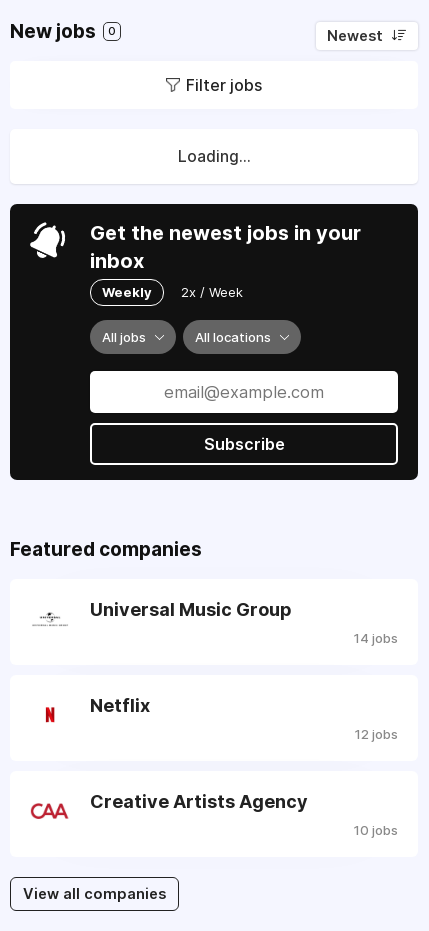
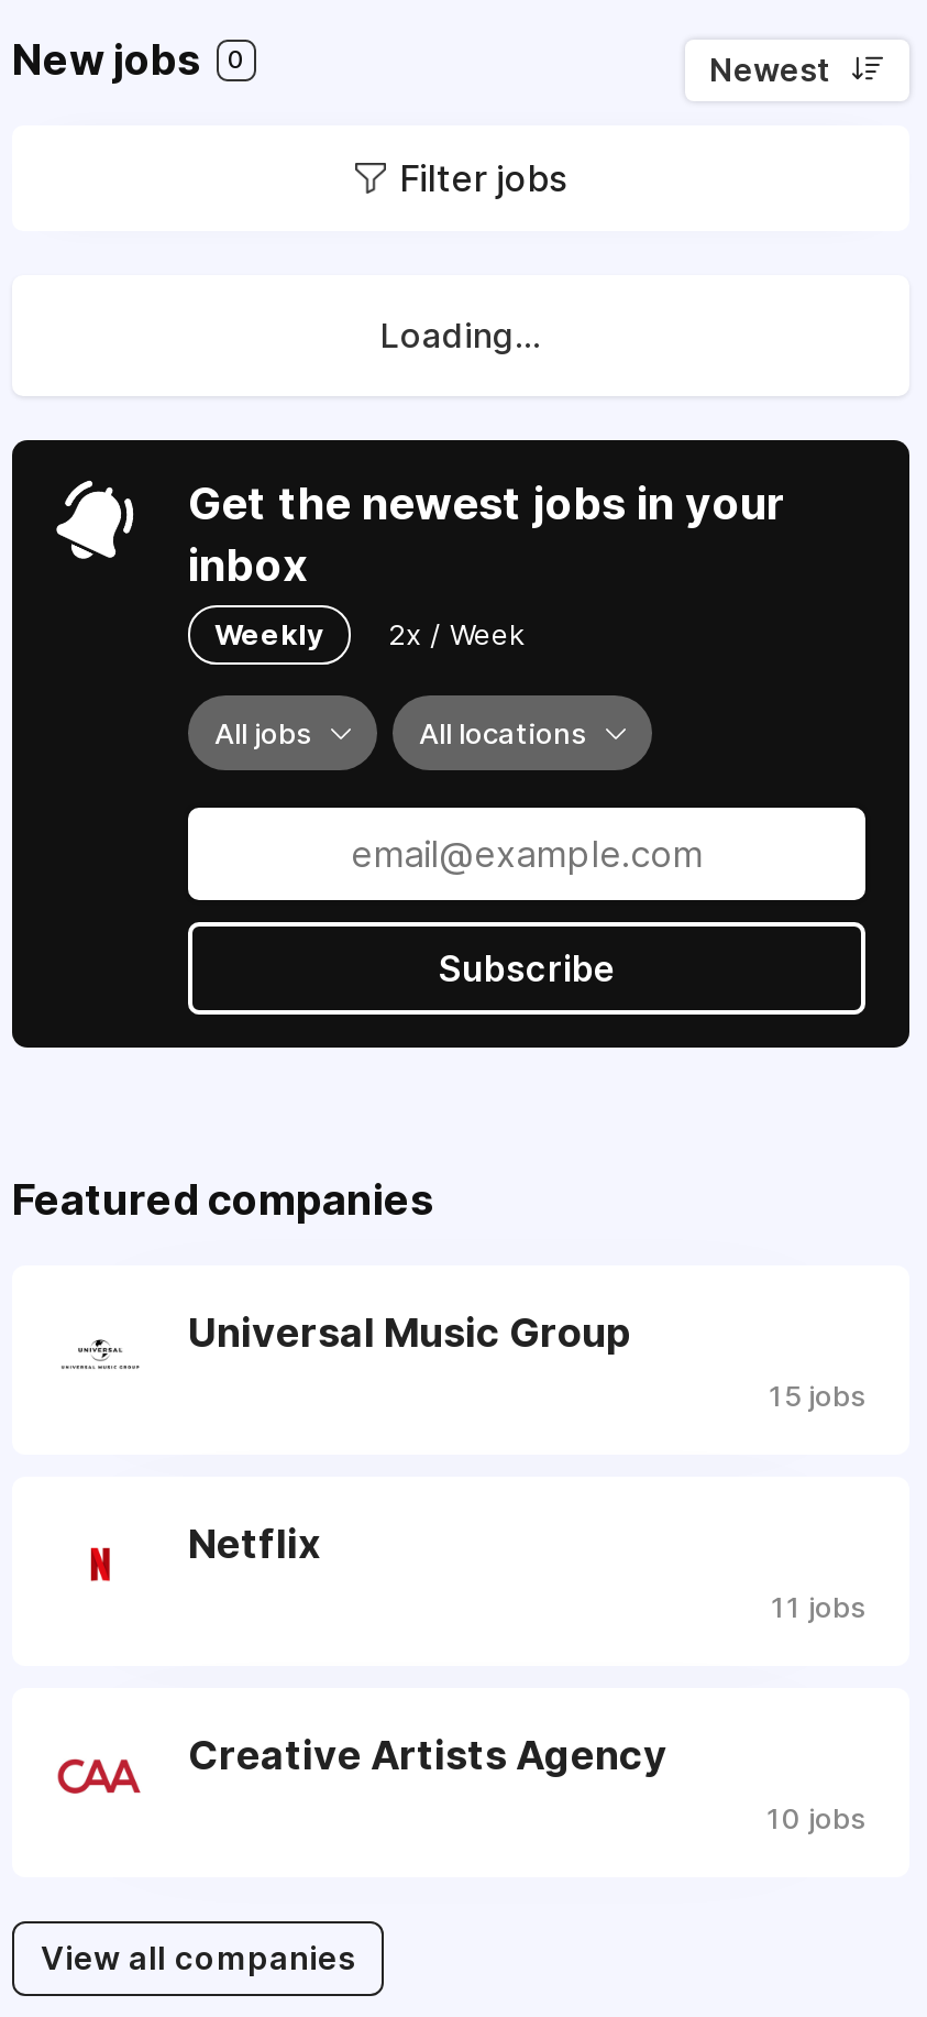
[353,630,398,646] 14 jobs -> [769,1377,865,1412] 15 jobs
[354,726,398,742] 12 jobs -> [771,1589,865,1624] 11 jobs

